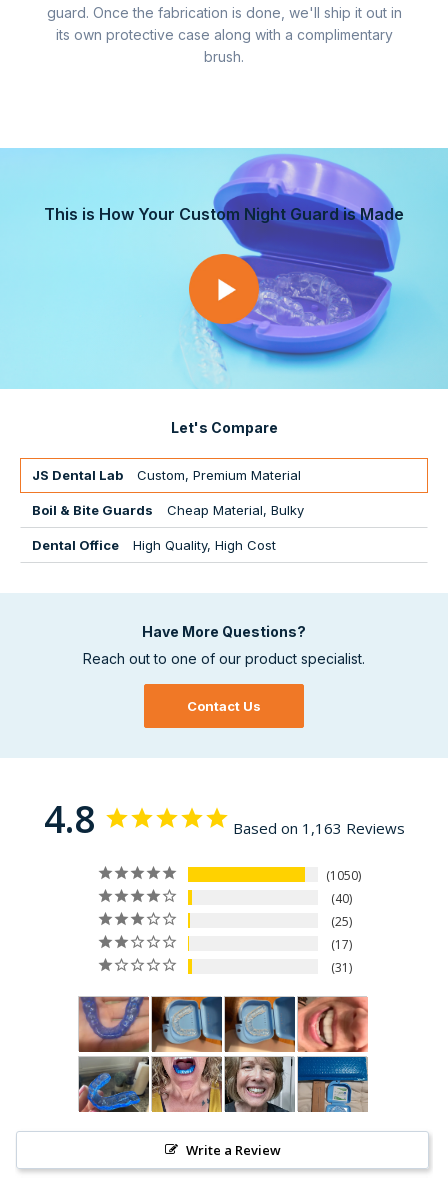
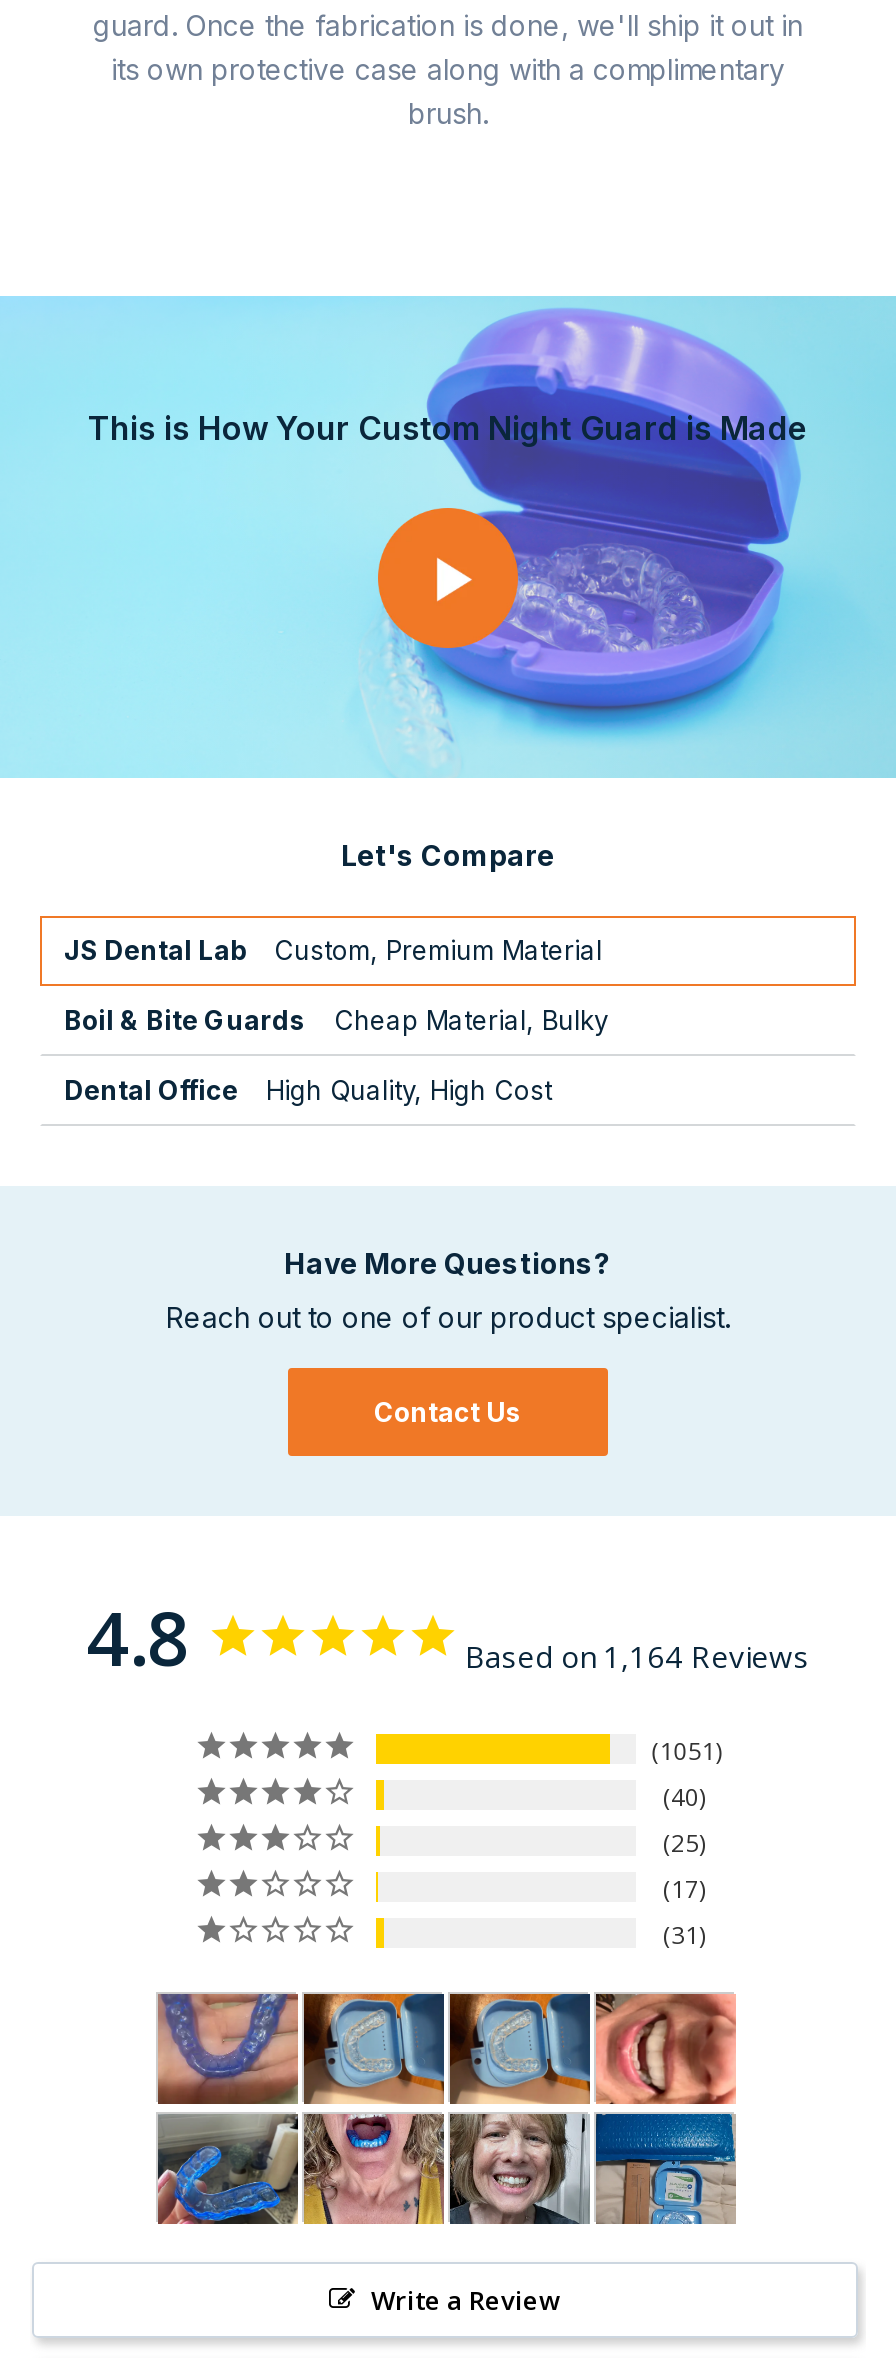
[232,817,404,837] Based on 1,163 Reviews -> [465,1635,809,1675] Based on 1,164 Reviews
[330,866,358,883] 1050 -> [659,1733,715,1767] 1051

